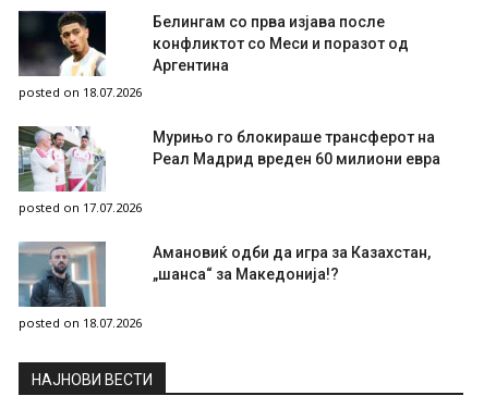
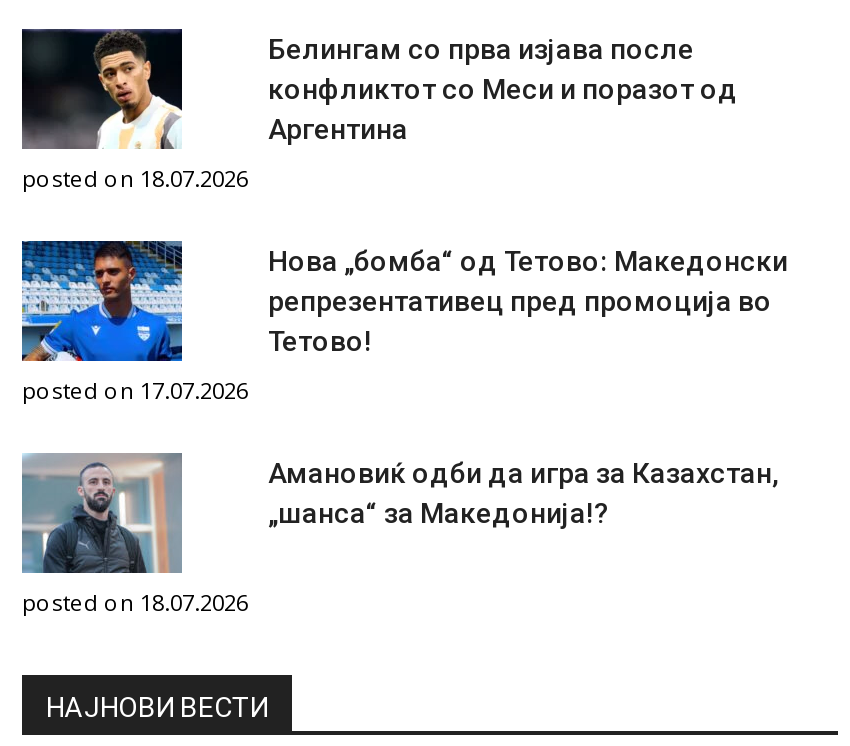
[19,125,106,193] [image] -> [20,238,184,364] [image]
[153,129,440,168] Мурињо го блокираше трансферот на | Реал Мадрид вреден 60 милиони евра -> [268,245,788,357] Нова „бомба“ од Тетово: Македонски | репрезентативец пред промоција во | Тетово!

